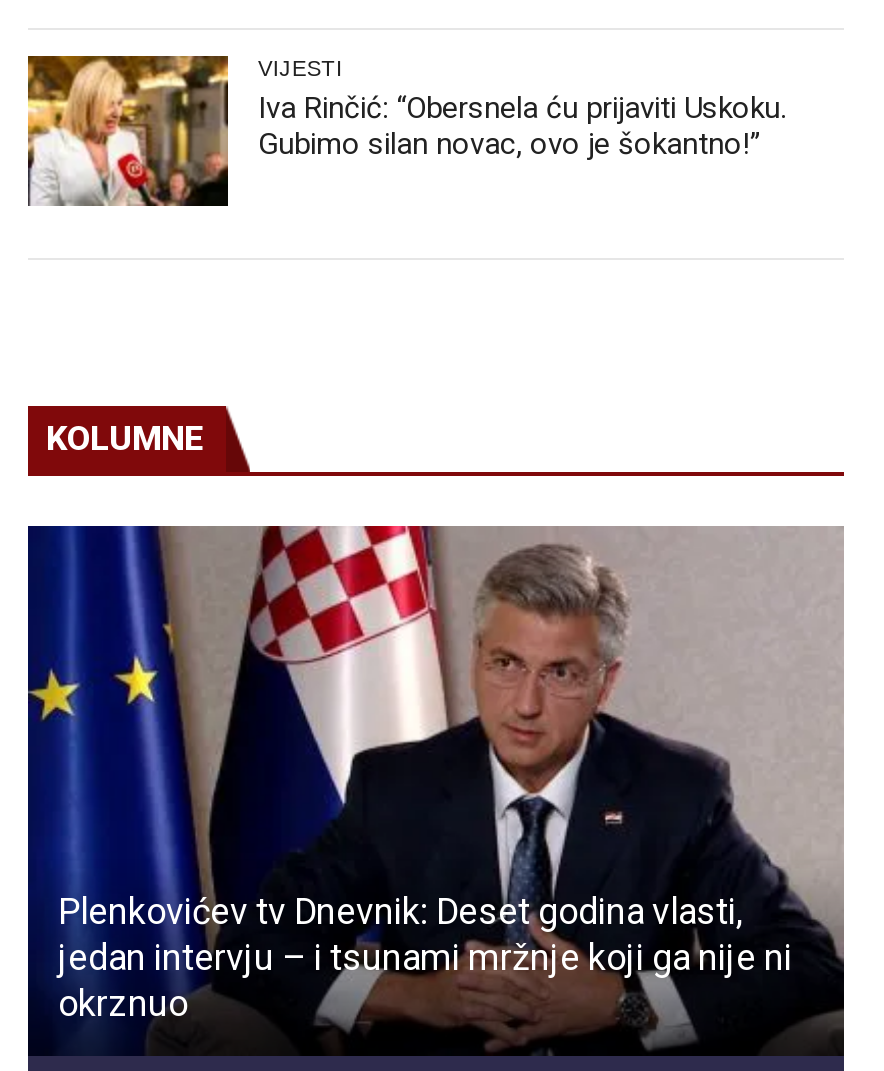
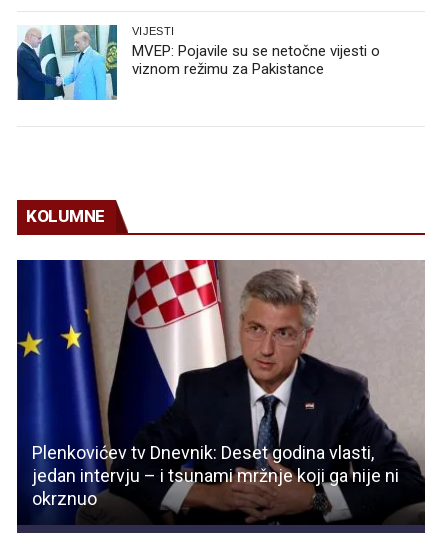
[26,54,786,208] [image] | Iva Rinčić: “Obersnela ću prijaviti Uskoku. | Gubimo silan novac, ovo je šokantno!” -> [16,24,380,101] [image] | MVEP: Pojavile su se netočne vijesti o | viznom režimu za Pakistance

